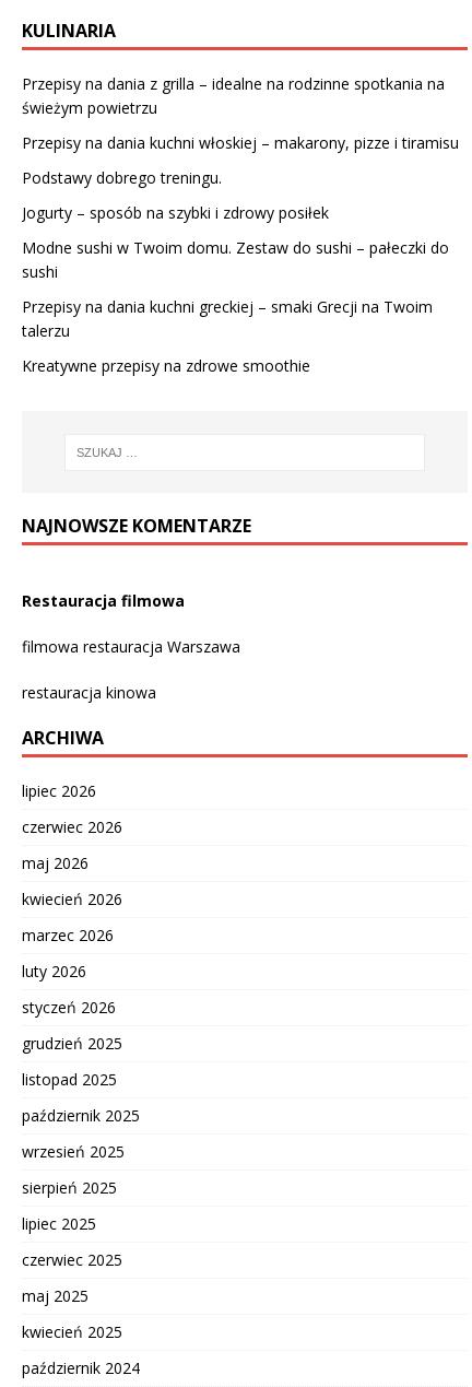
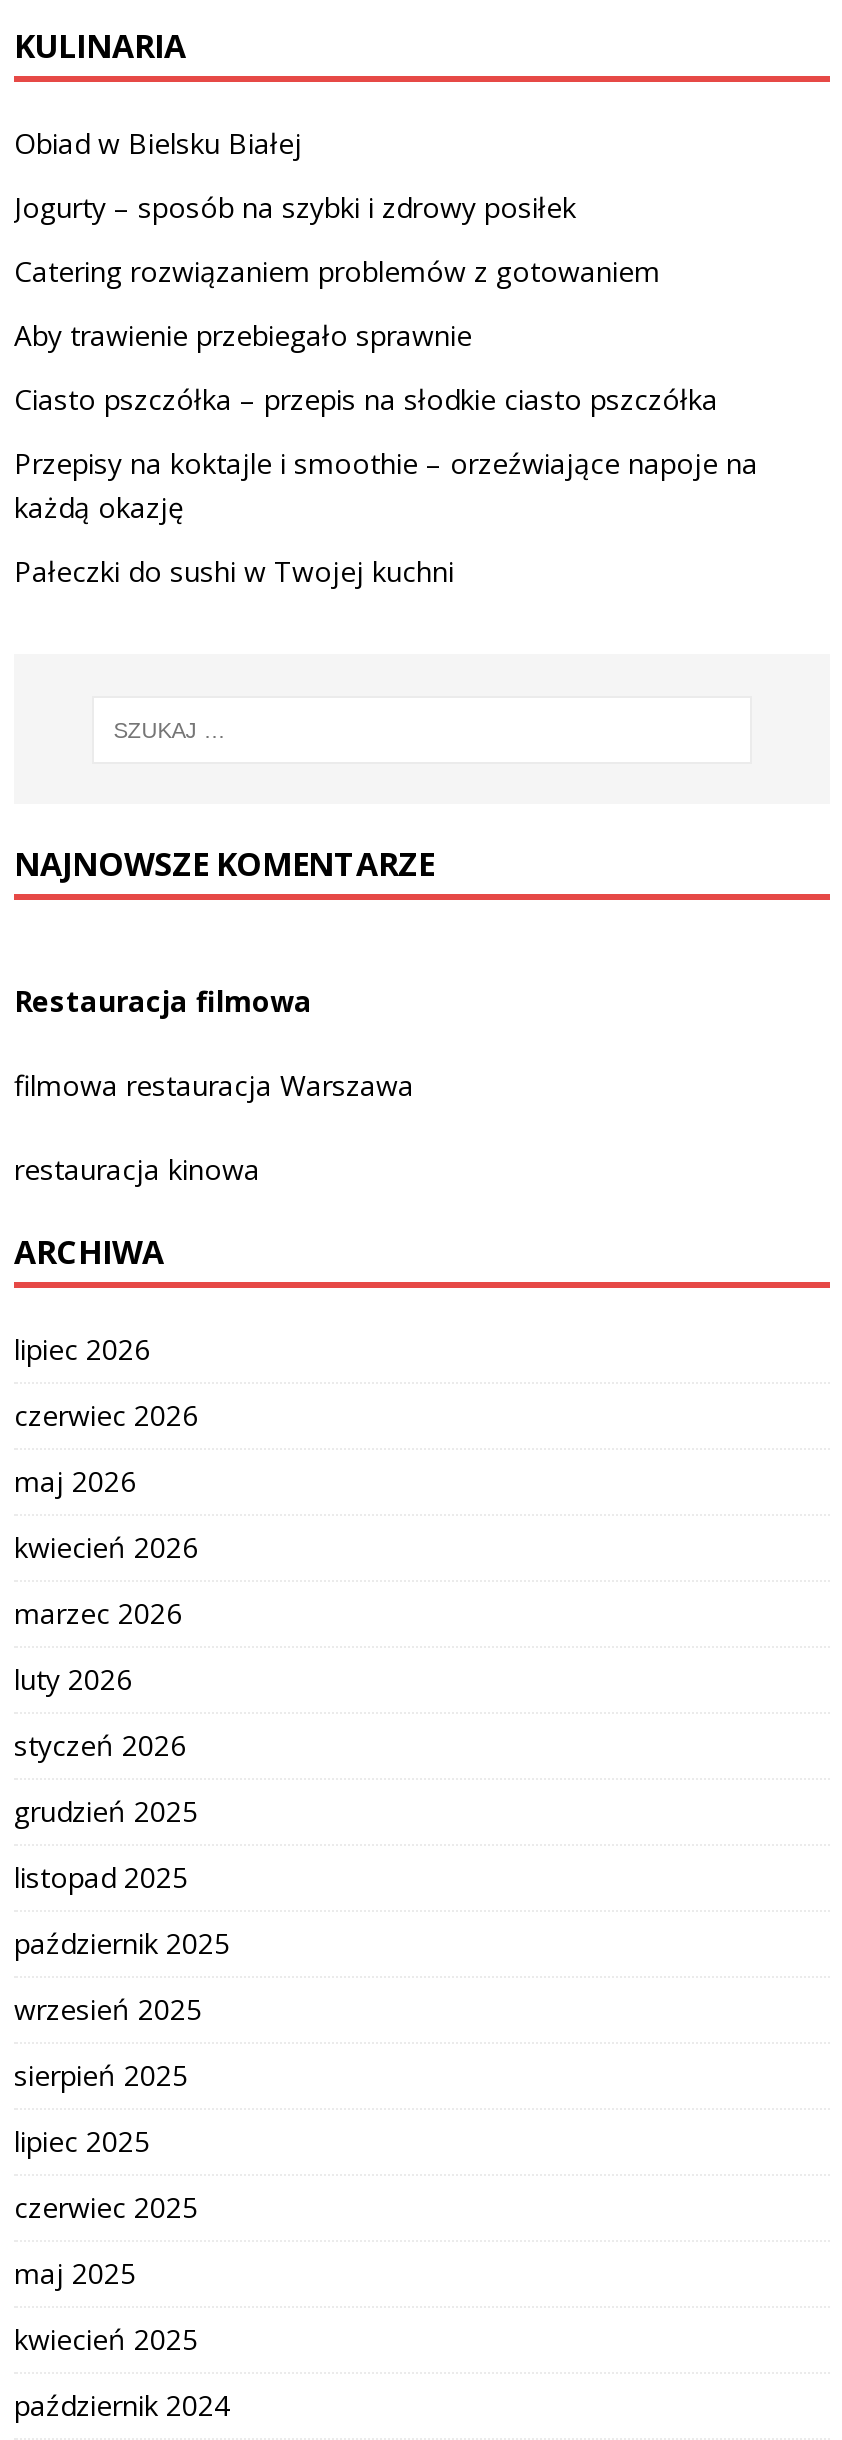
[22,74,459,188] Przepisy na dania z grilla – idealne na rodzinne spotkania na | świeżym powietrzu | Przepisy na dania kuchni włoskiej – makarony, pizze i tiramisu | Podstawy dobrego treningu. -> [14,125,302,163] Obiad w Bielsku Białej
moved [22,203,329,223] -> [14,189,576,227]: Jogurty – sposób na szybki i zdrowy posiłek
[22,238,449,376] Modne sushi w Twoim domu. Zestaw do sushi – pałeczki do | sushi | Przepisy na dania kuchni greckiej – smaki Grecji na Twoim | talerzu | Kreatywne przepisy na zdrowe smoothie -> [14,253,758,591] Catering rozwiązaniem problemów z gotowaniem | Aby trawienie przebiegało sprawnie | Ciasto pszczółka – przepis na słodkie ciasto pszczółka | Przepisy na koktajle i smoothie – orzeźwiające napoje na | każdą okazję | Pałeczki do sushi w Twojej kuchni

